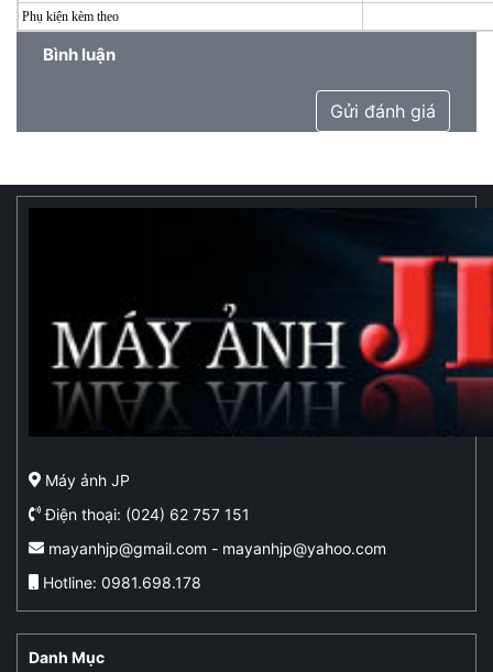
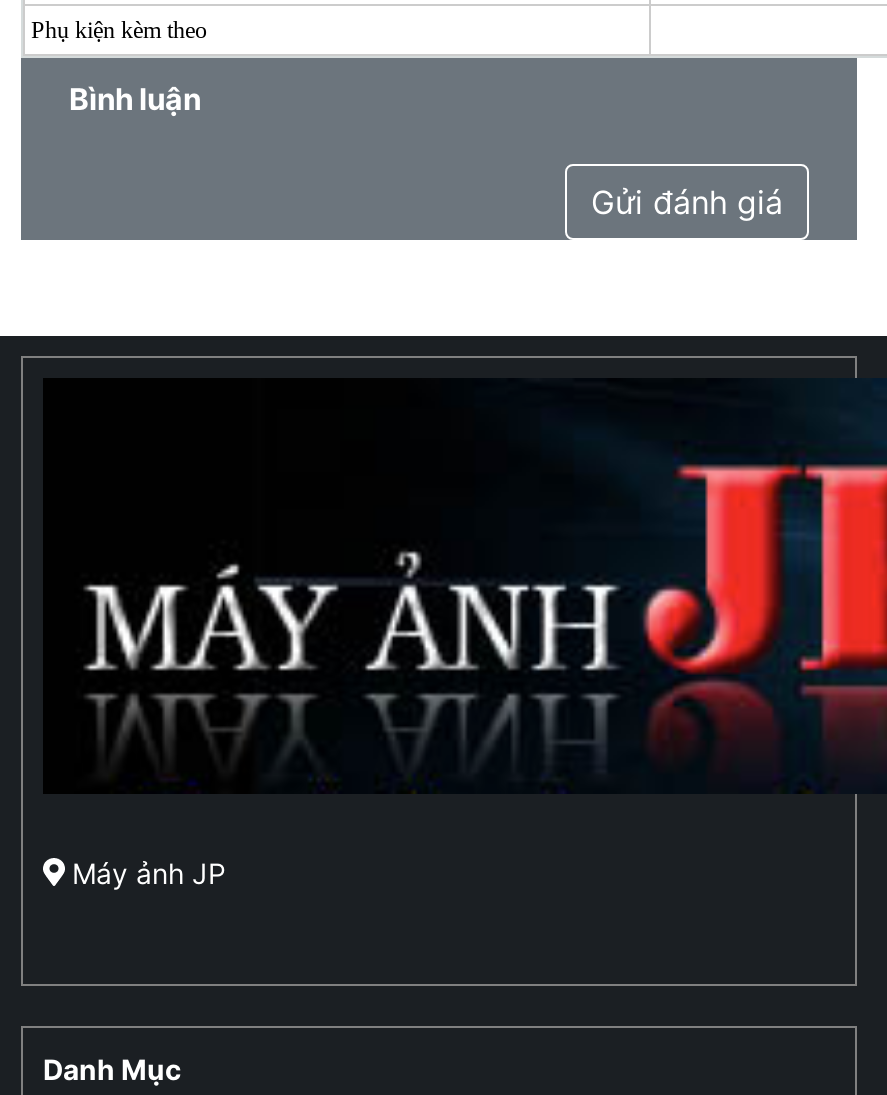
[38,504,386,591] Điện thoại: (024) 62 757 151 | mayanhjp@gmail.com - mayanhjp@yahoo.com | Hotline: 0981.698.178 -> none

